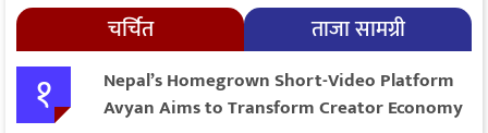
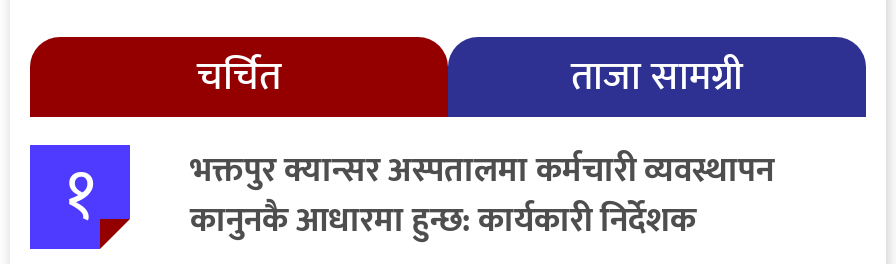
[103,65,463,123] Nepal’s Homegrown Short-Video Platform | Avyan Aims to Transform Creator Economy -> [190,143,774,249] भक्तपुर क्यान्सर अस्पतालमा कर्मचारी व्यवस्थापन | कानुनकै आधारमा हुन्छ: कार्यकारी निर्देशक

